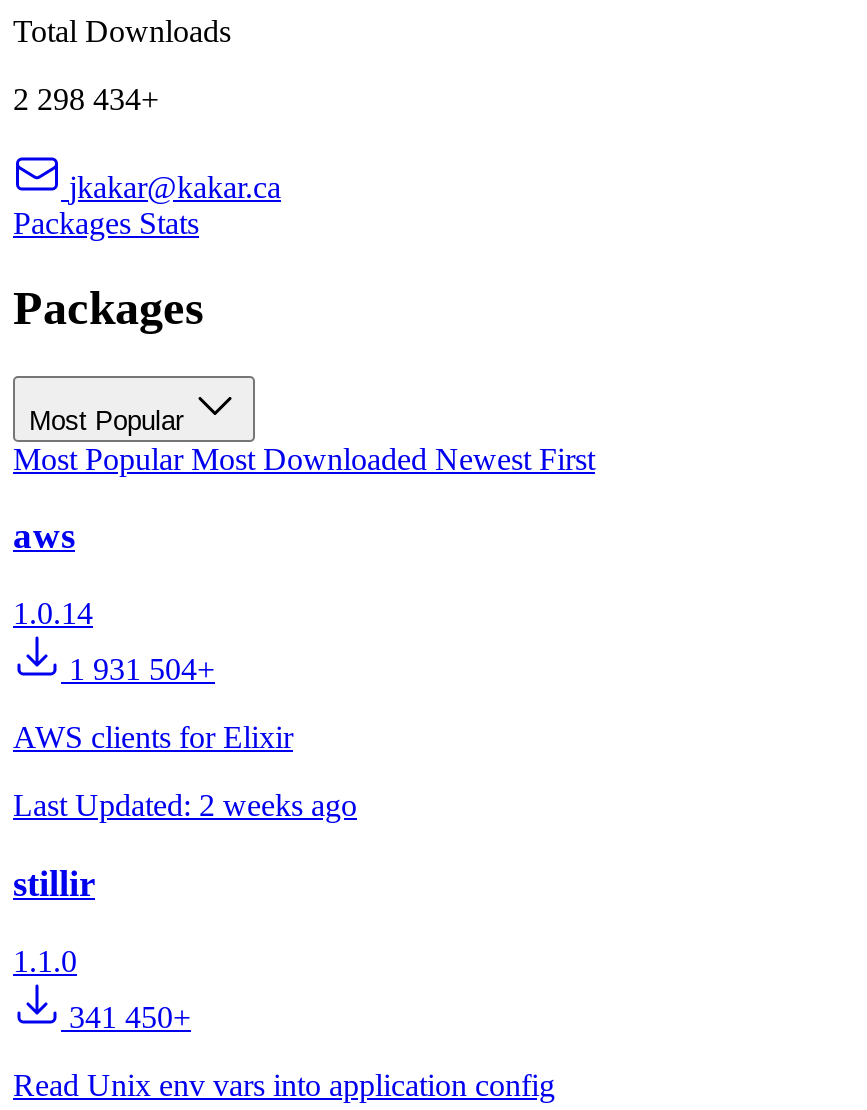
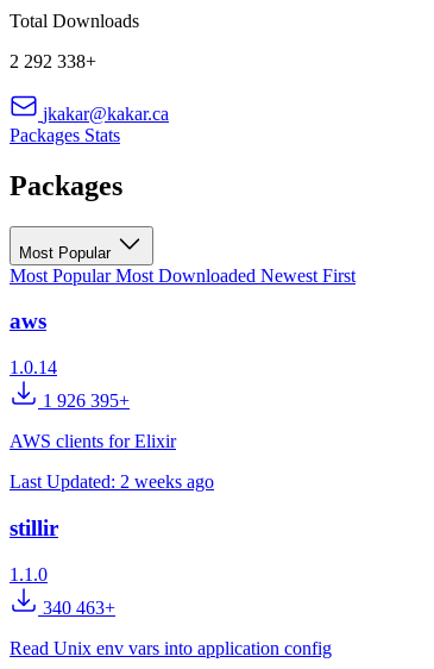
[13,82,159,116] 2 298 434+ -> [10,51,96,71] 2 292 338+
[69,652,215,686] 1 931 504+ -> [43,391,130,411] 1 926 395+
[69,999,191,1033] 341 450+ -> [43,597,115,617] 340 463+

